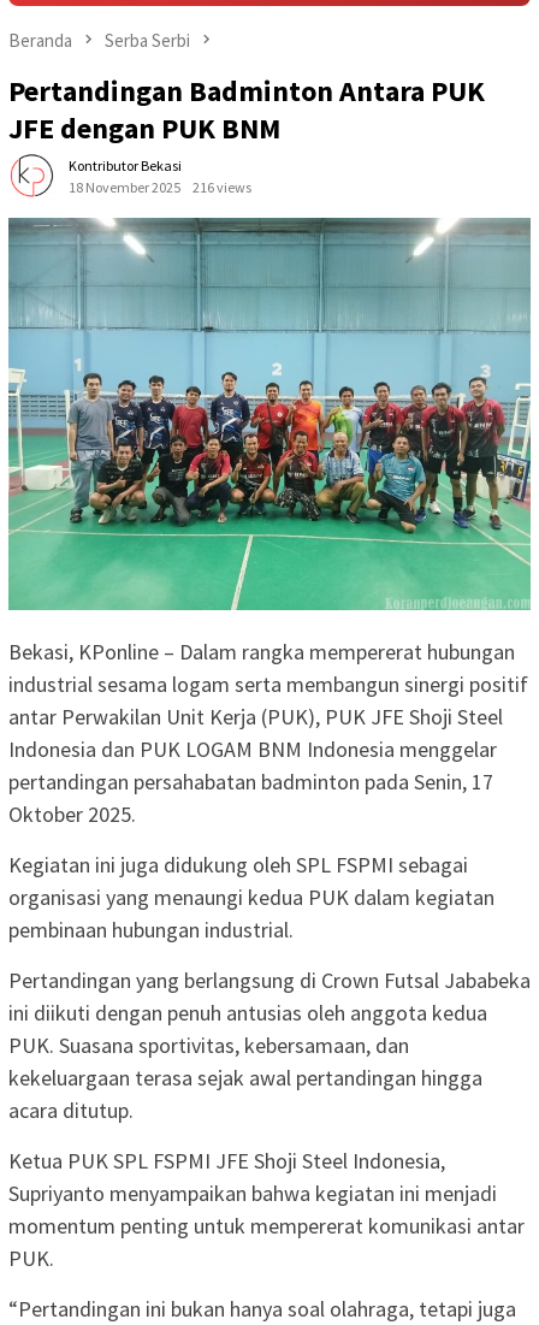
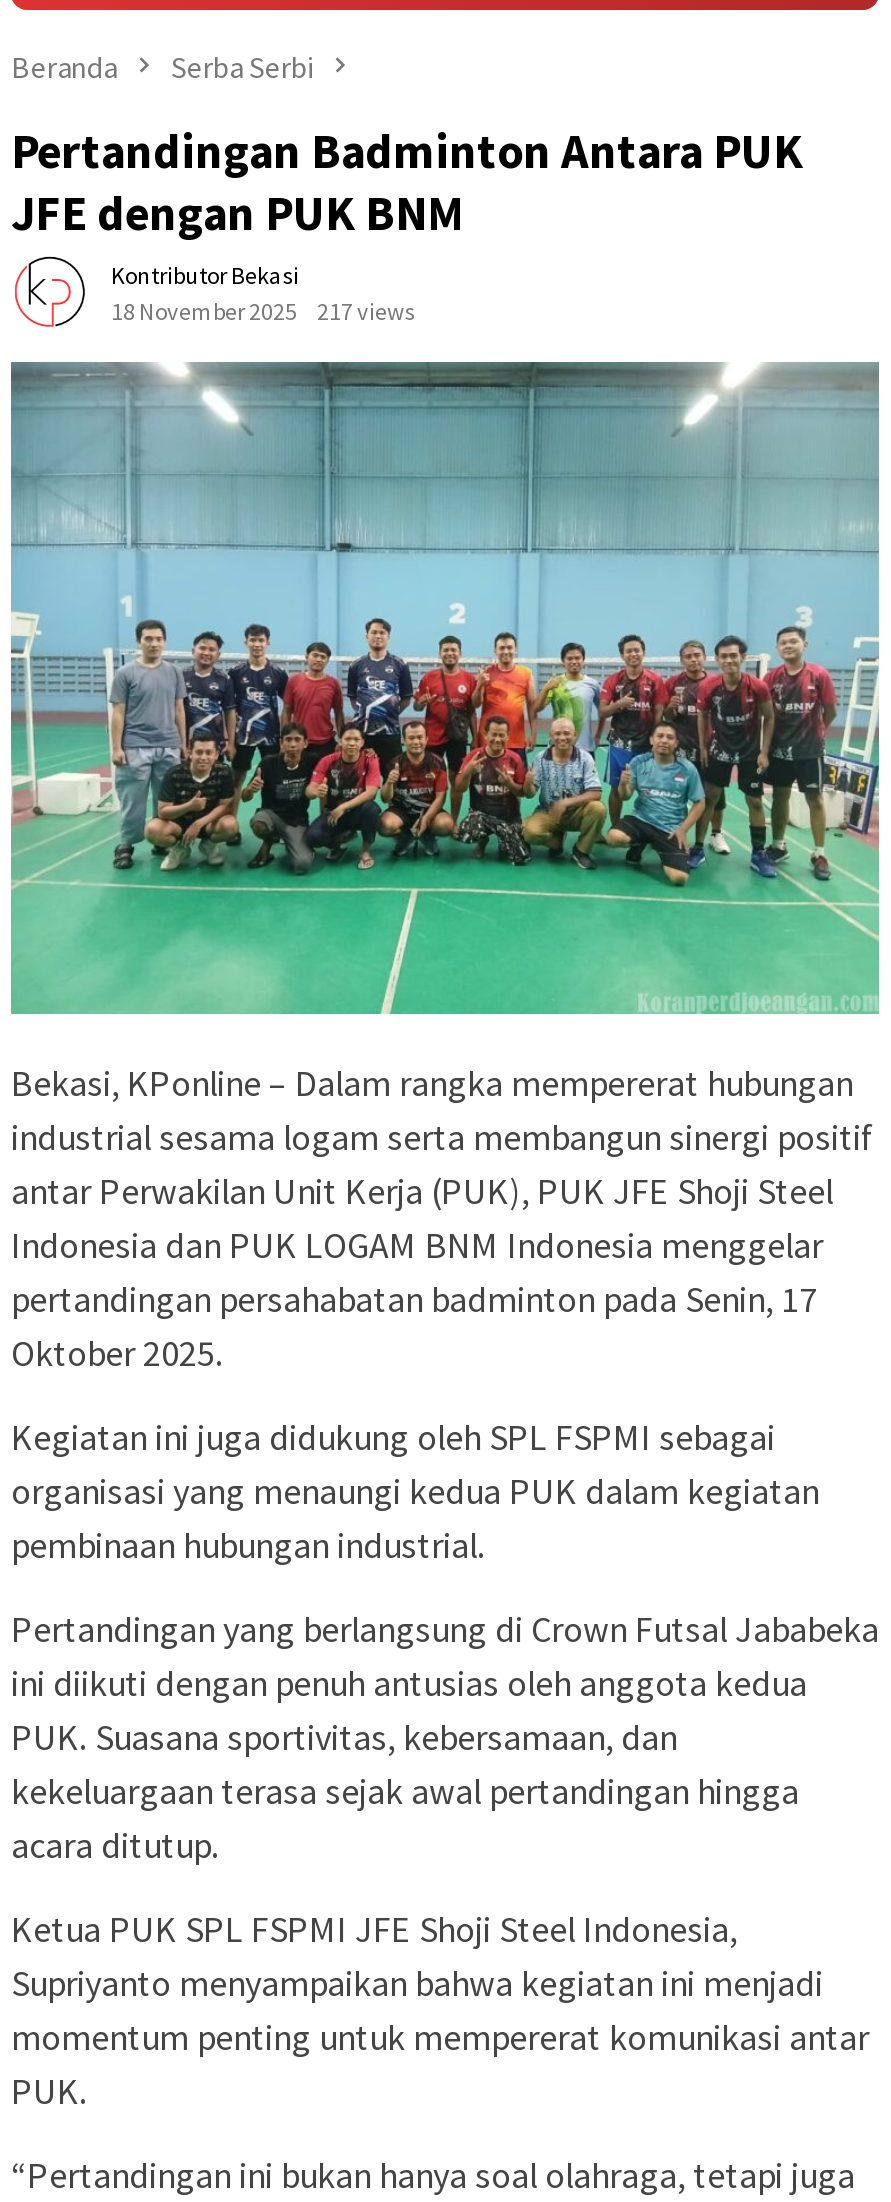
[69,179,251,197] 18 November 2025 216 views -> [111,297,415,327] 18 November 2025 217 views

